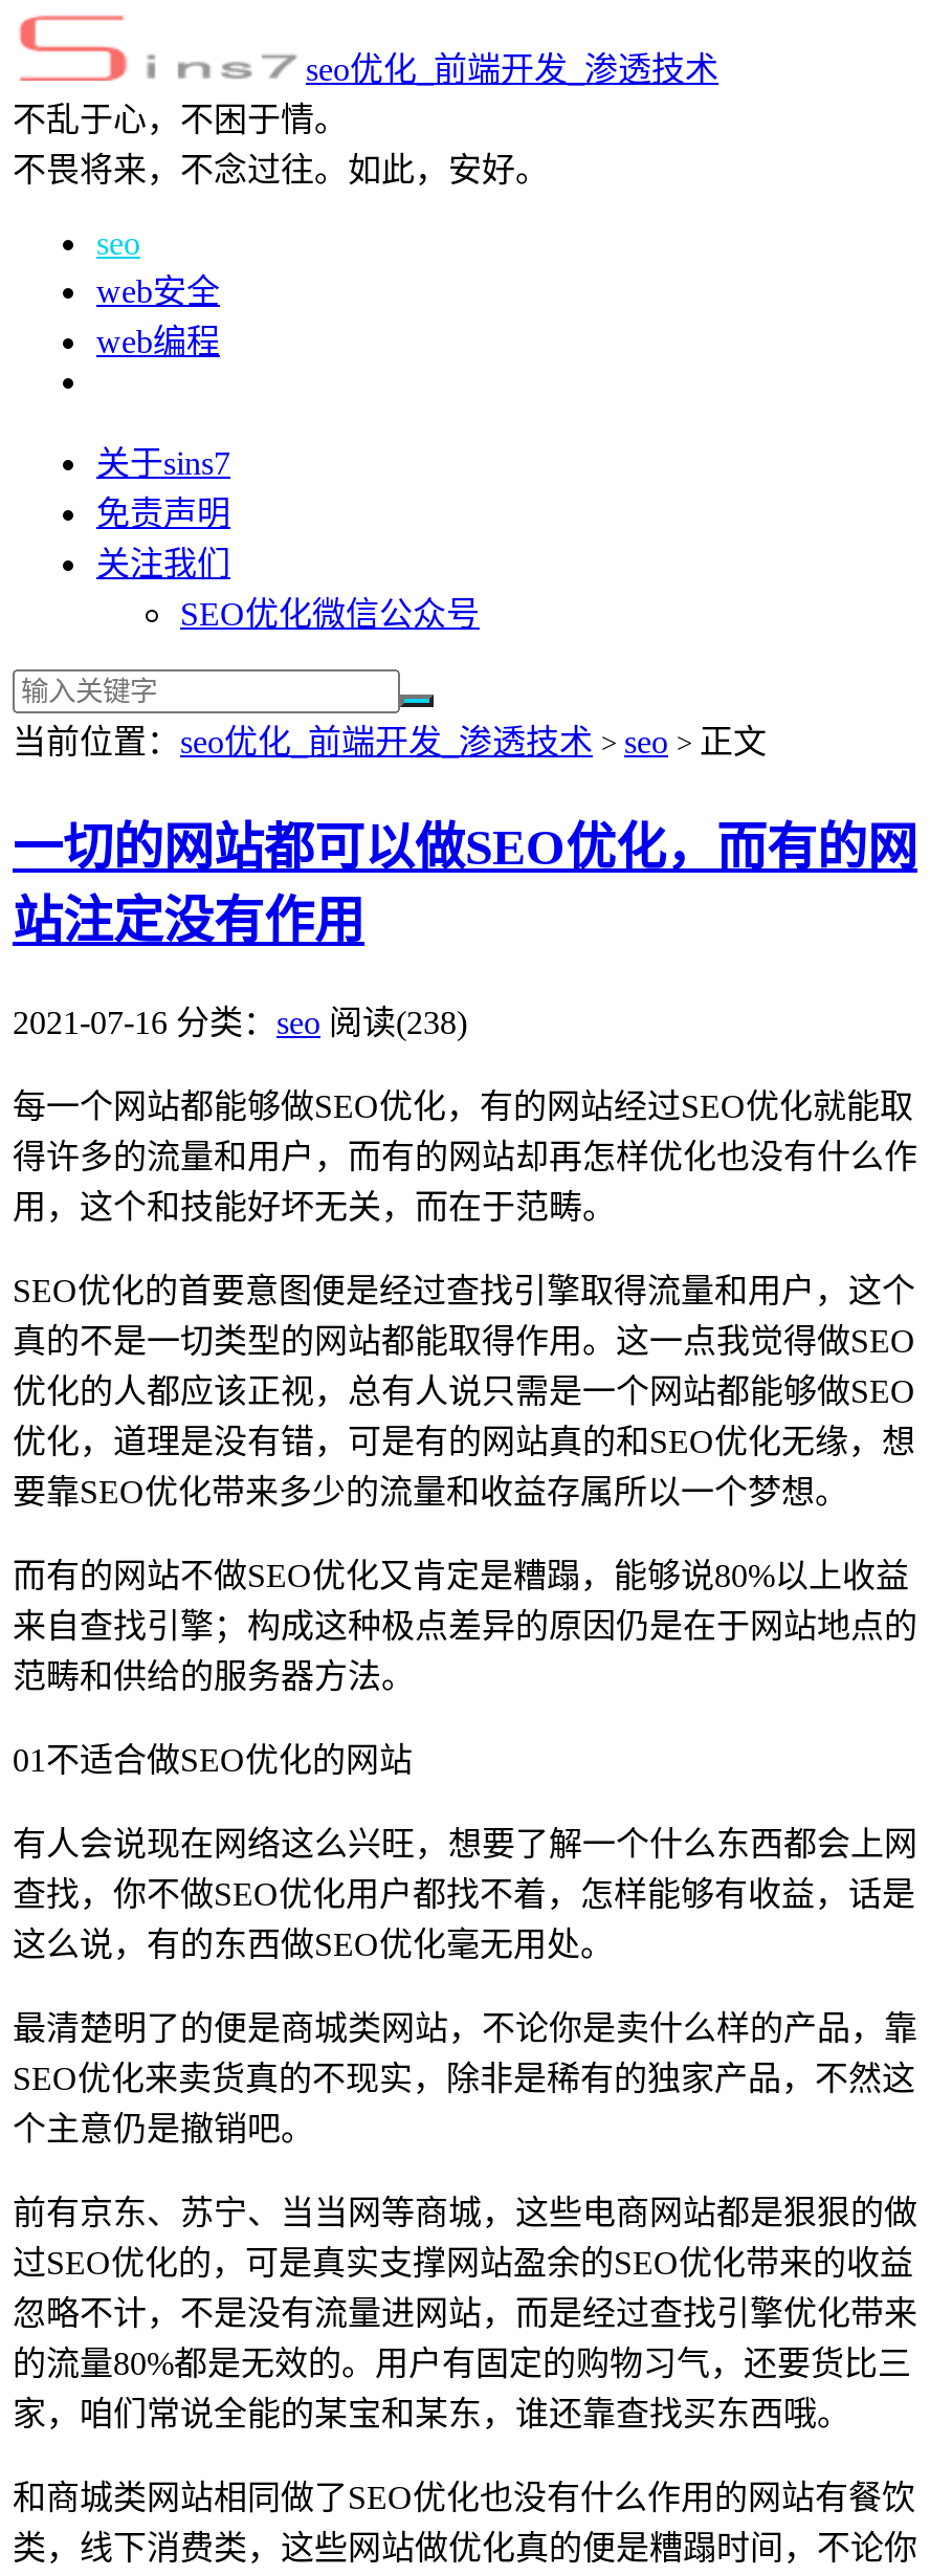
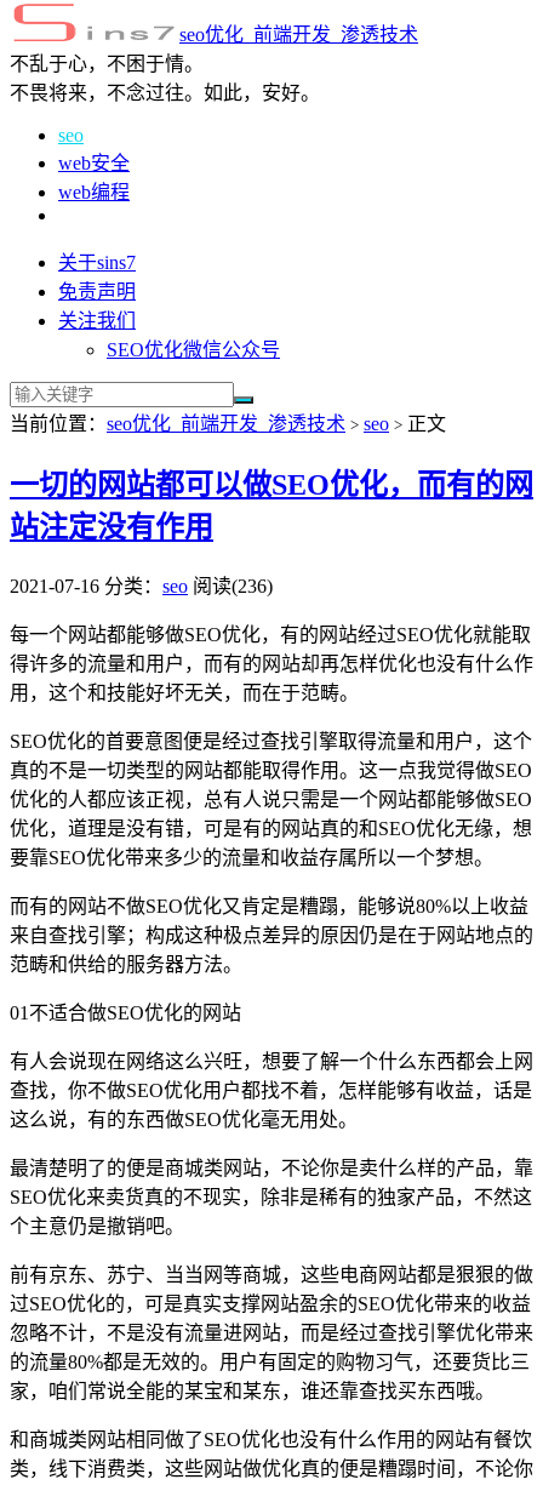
[13,1004,467,1040] 2021-07-16 分类：seo 阅读(238) -> [10,576,273,596] 2021-07-16 分类：seo 阅读(236)

